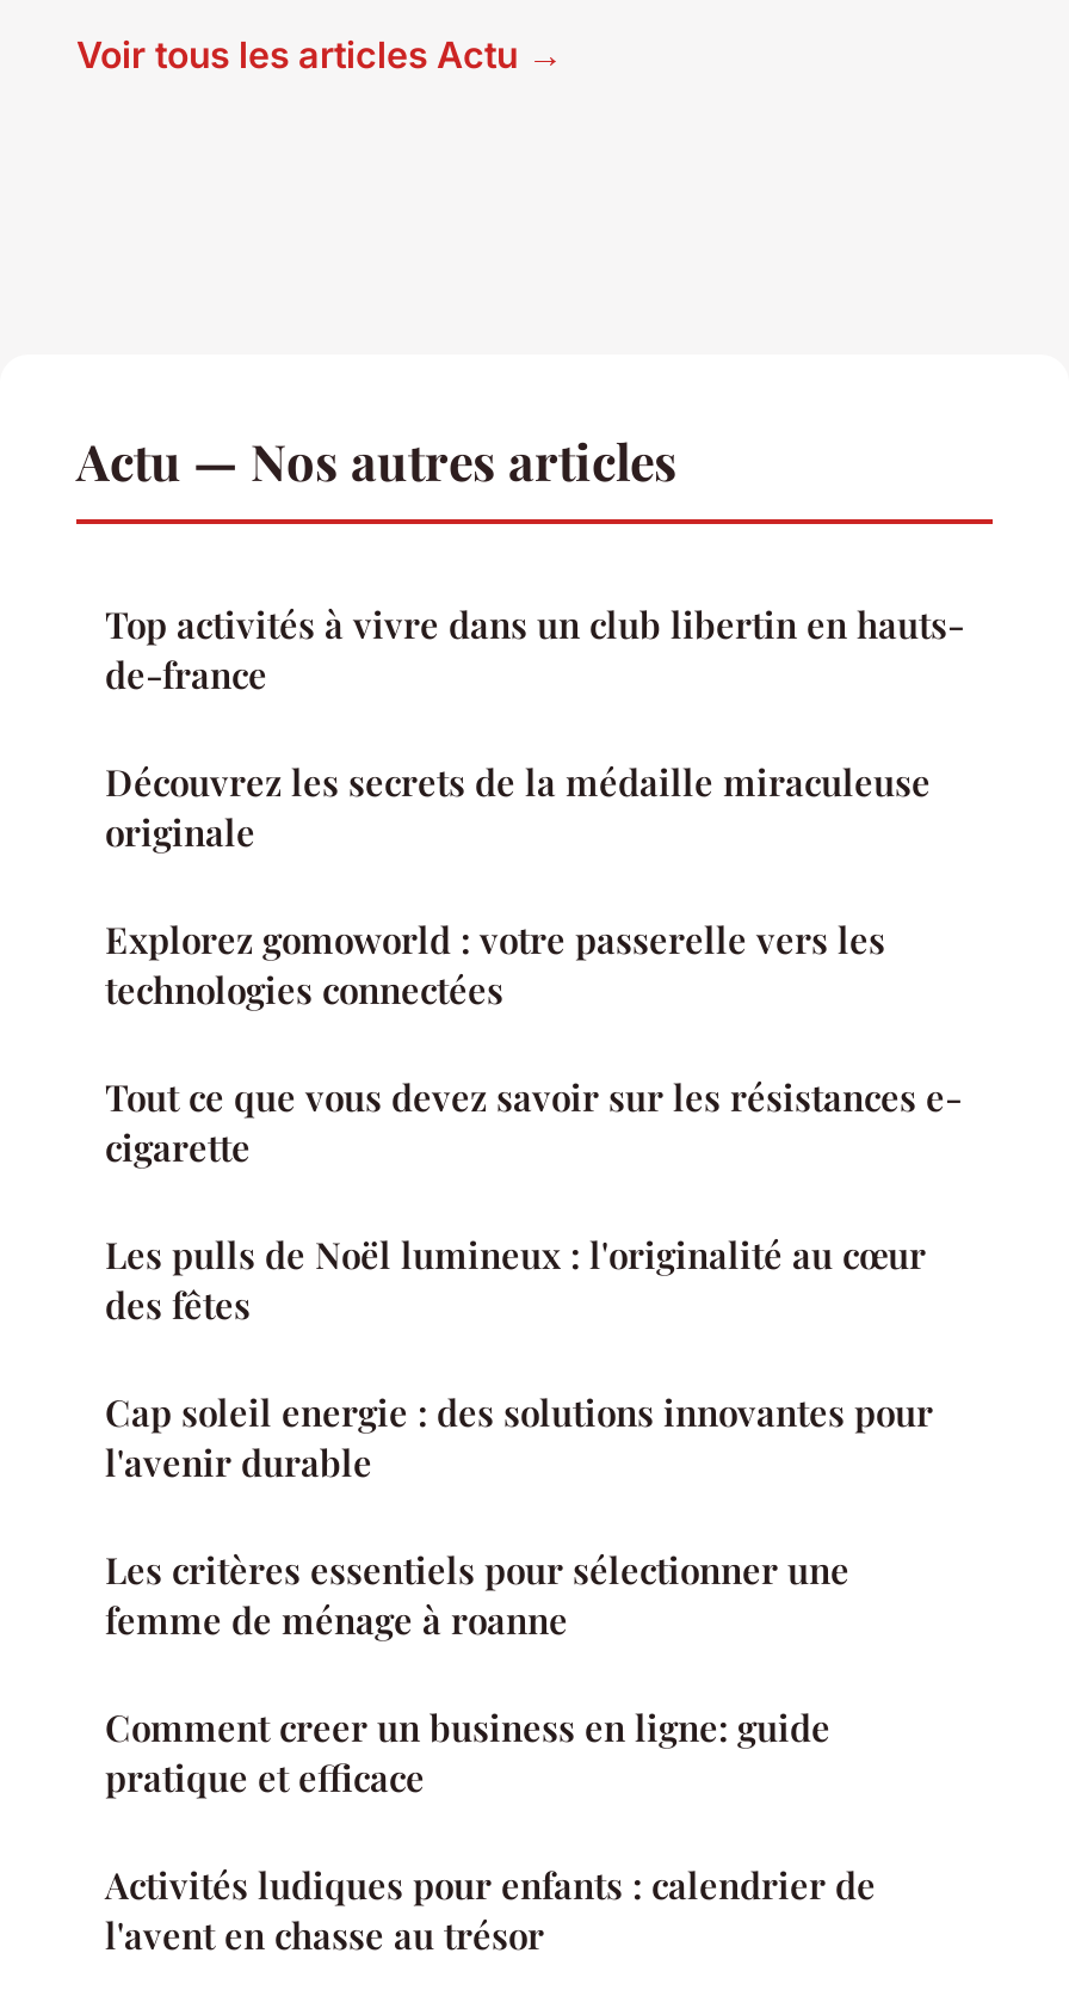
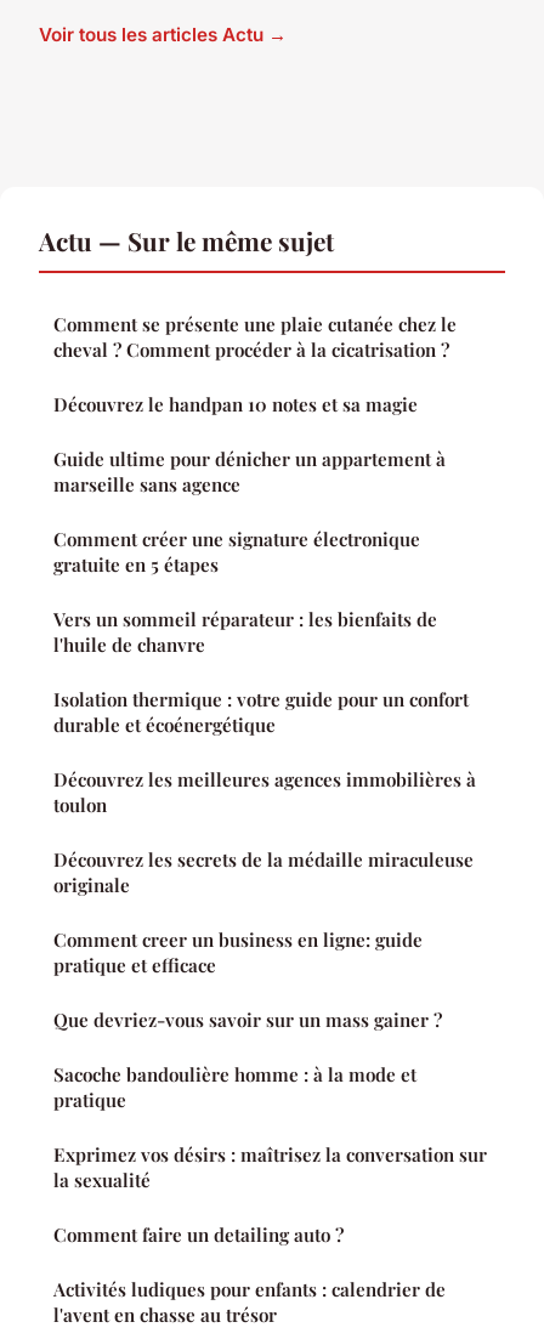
[76,426,964,698] Actu — Nos autres articles | Top activités à vivre dans un club libertin en hauts- | de-france -> [39,223,476,817] Actu — Sur le même sujet | Comment se présente une plaie cutanée chez le | cheval ? Comment procéder à la cicatrisation ? | Découvrez le handpan 10 notes et sa magie | Guide ultime pour dénicher un appartement à | marseille sans agence | Comment créer une signature électronique | gratuite en 5 étapes | Vers un sommeil réparateur : les bienfaits de | l'huile de chanvre | Isolation thermique : votre guide pour un confort | durable et écoénergétique | Découvrez les meilleures agences immobilières à | toulon
moved [105,758,931,856] -> [53,847,474,897]: Découvrez les secrets de la médaille miraculeuse | originale
[105,916,962,1644] Explorez gomoworld : votre passerelle vers les | technologies connectées | Tout ce que vous devez savoir sur les résistances e- | cigarette | Les pulls de Noël lumineux : l'originalité au cœur | des fêtes | Cap soleil energie : des solutions innovantes pour | l'avenir durable | Les critères essentiels pour sélectionner une | femme de ménage à roanne -> none
none -> [53,1008,487,1247] Que devriez-vous savoir sur un mass gainer ? | Sacoche bandoulière homme : à la mode et | pratique | Exprimez vos désirs : maîtrisez la conversation sur | la sexualité | Comment faire un detailing auto ?

